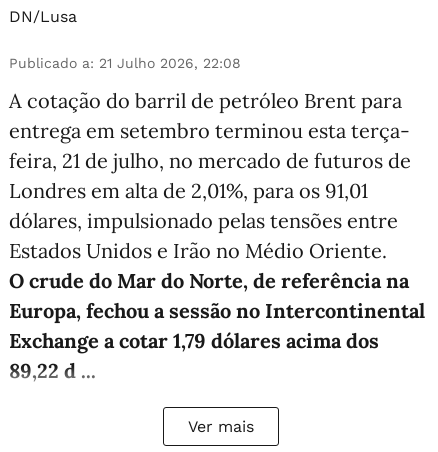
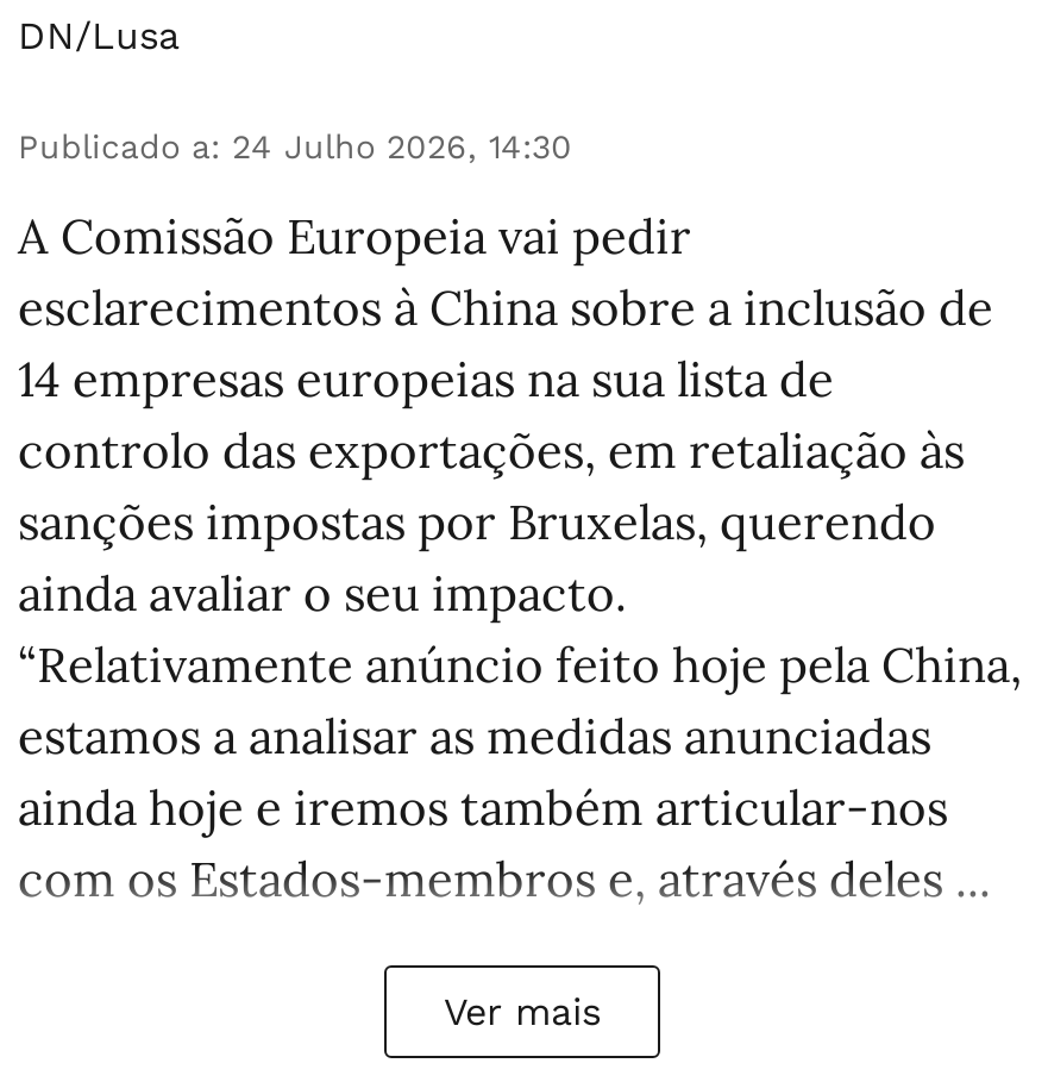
[9,55,241,71] Publicado a: 21 Julho 2026, 22:08 -> [18,128,572,166] Publicado a: 24 Julho 2026, 14:30
[9,88,425,383] A cotação do barril de petróleo Brent para | entrega em setembro terminou esta terça- | feira, 21 de julho, no mercado de futuros de | Londres em alta de 2,01%, para os 91,01 | dólares, impulsionado pelas tensões entre | Estados Unidos e Irão no Médio Oriente. | O crude do Mar do Norte, de referência na | Europa, fechou a sessão no Intercontinental | Exchange a cotar 1,79 dólares acima dos | 89,22 d ... -> [18,207,1022,909] A Comissão Europeia vai pedir | esclarecimentos à China sobre a inclusão de | 14 empresas europeias na sua lista de | controlo das exportações, em retaliação às | sanções impostas por Bruxelas, querendo | ainda avaliar o seu impacto. | “Relativamente anúncio feito hoje pela China, | estamos a analisar as medidas anunciadas | ainda hoje e iremos também articular-nos | com os Estados-membros e, através deles ...

